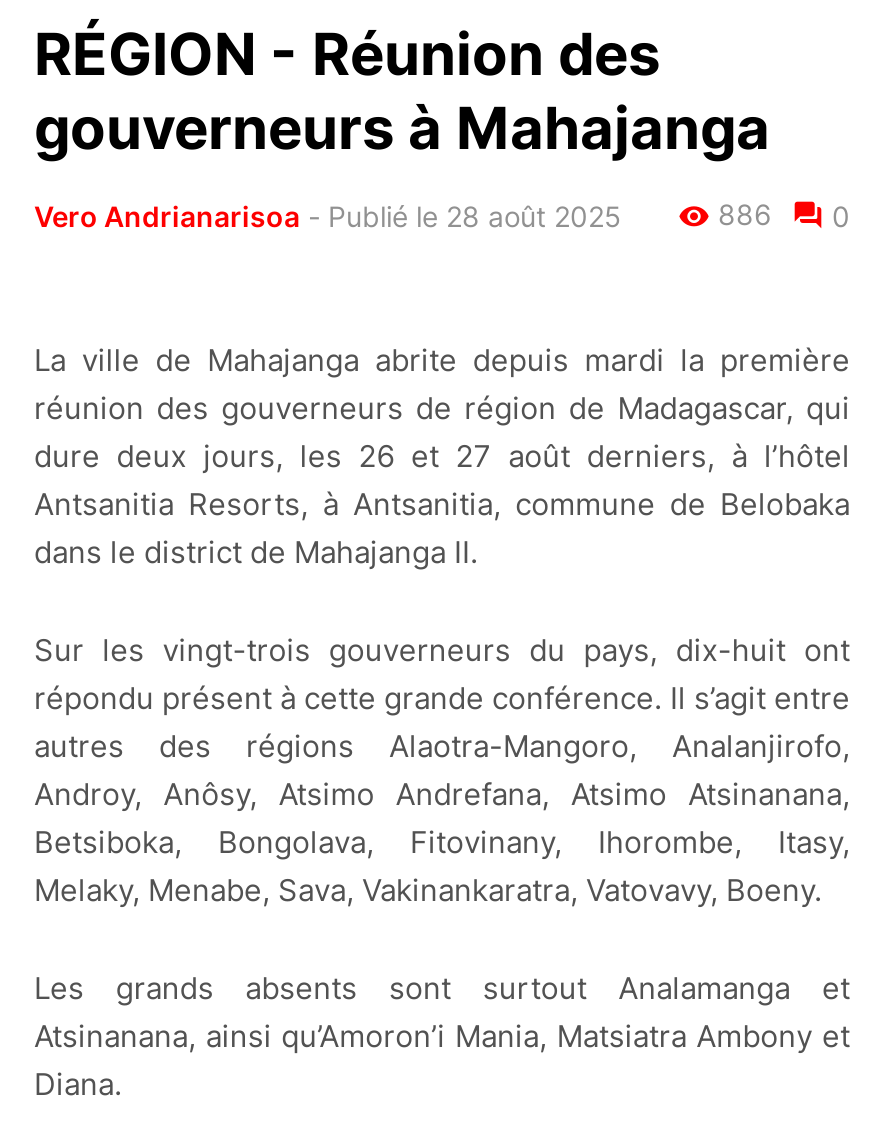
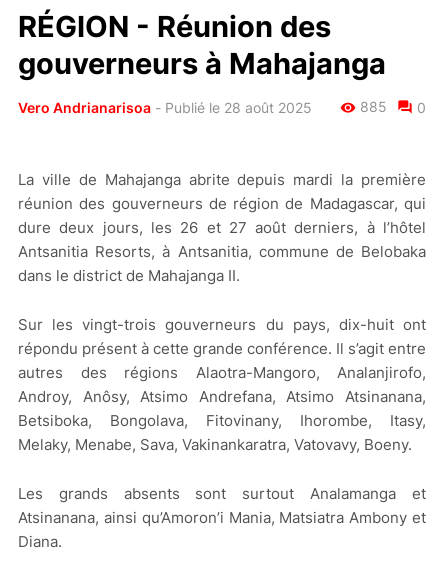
[718,197,850,233] 886 0 -> [360,98,426,116] 885 0

